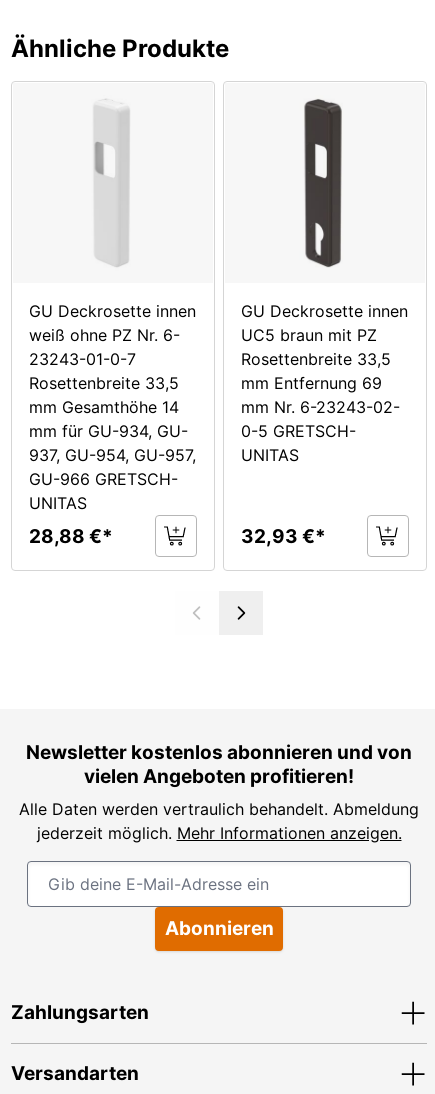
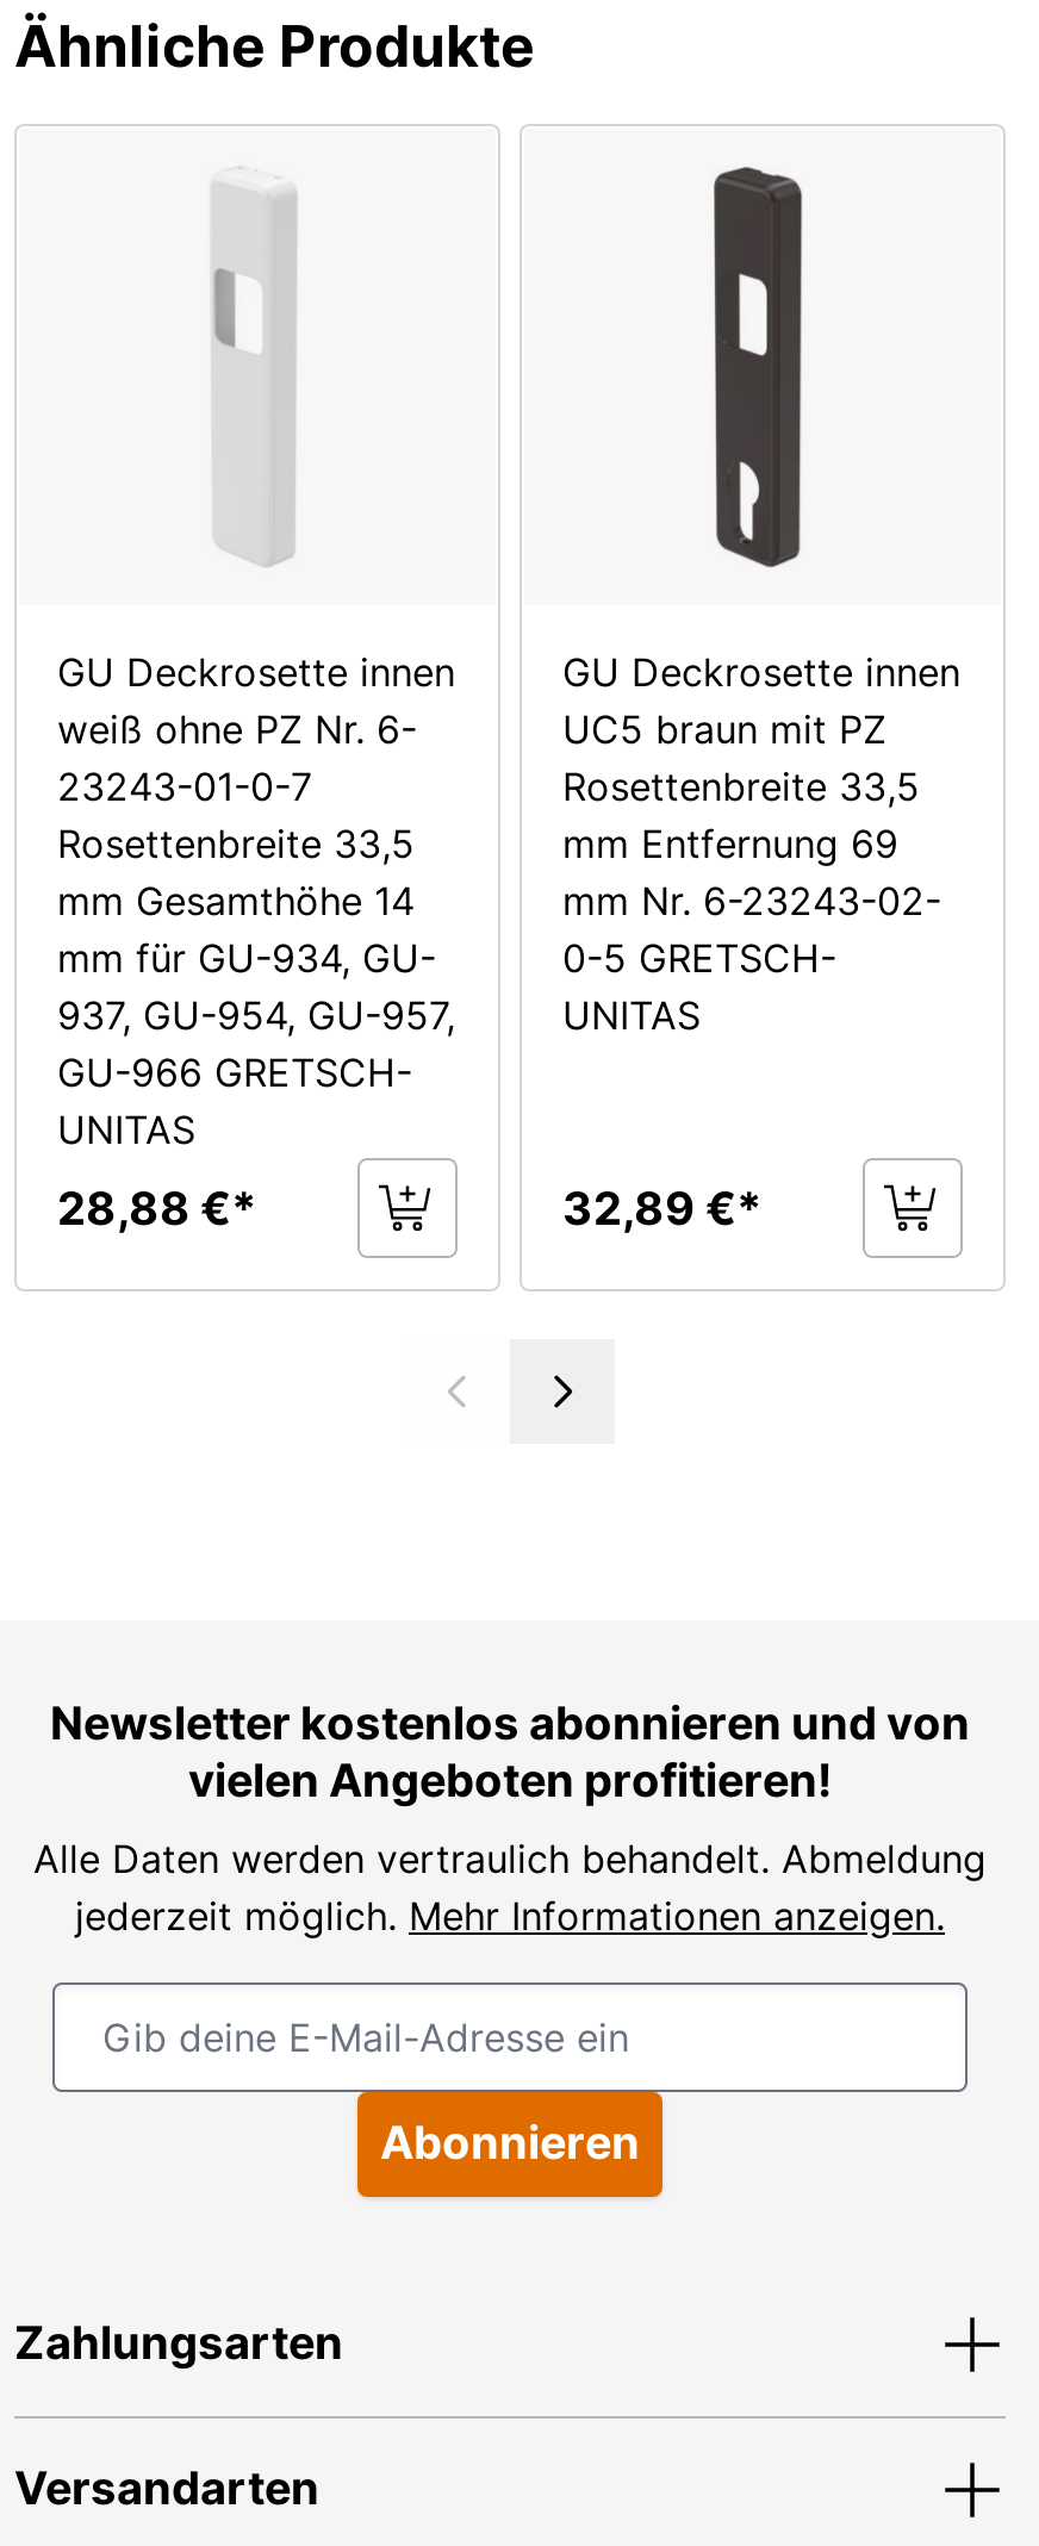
[241,524,315,547] 32,93 € -> [562,1181,736,1235] 32,89 €

